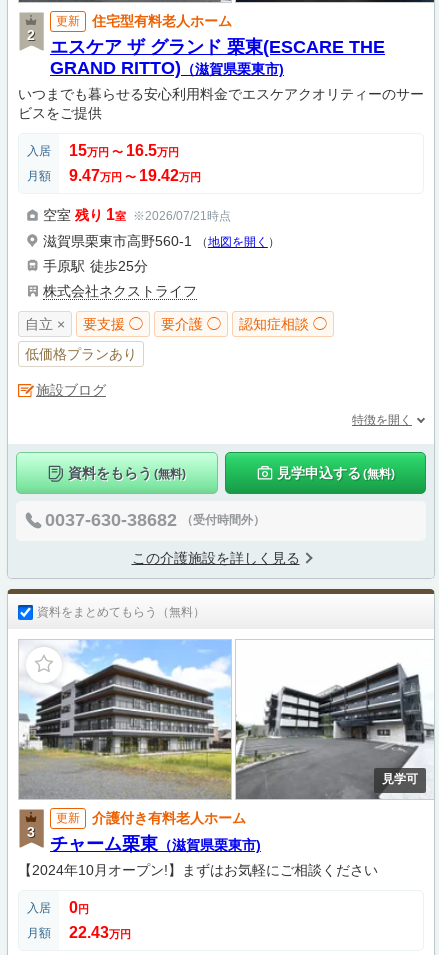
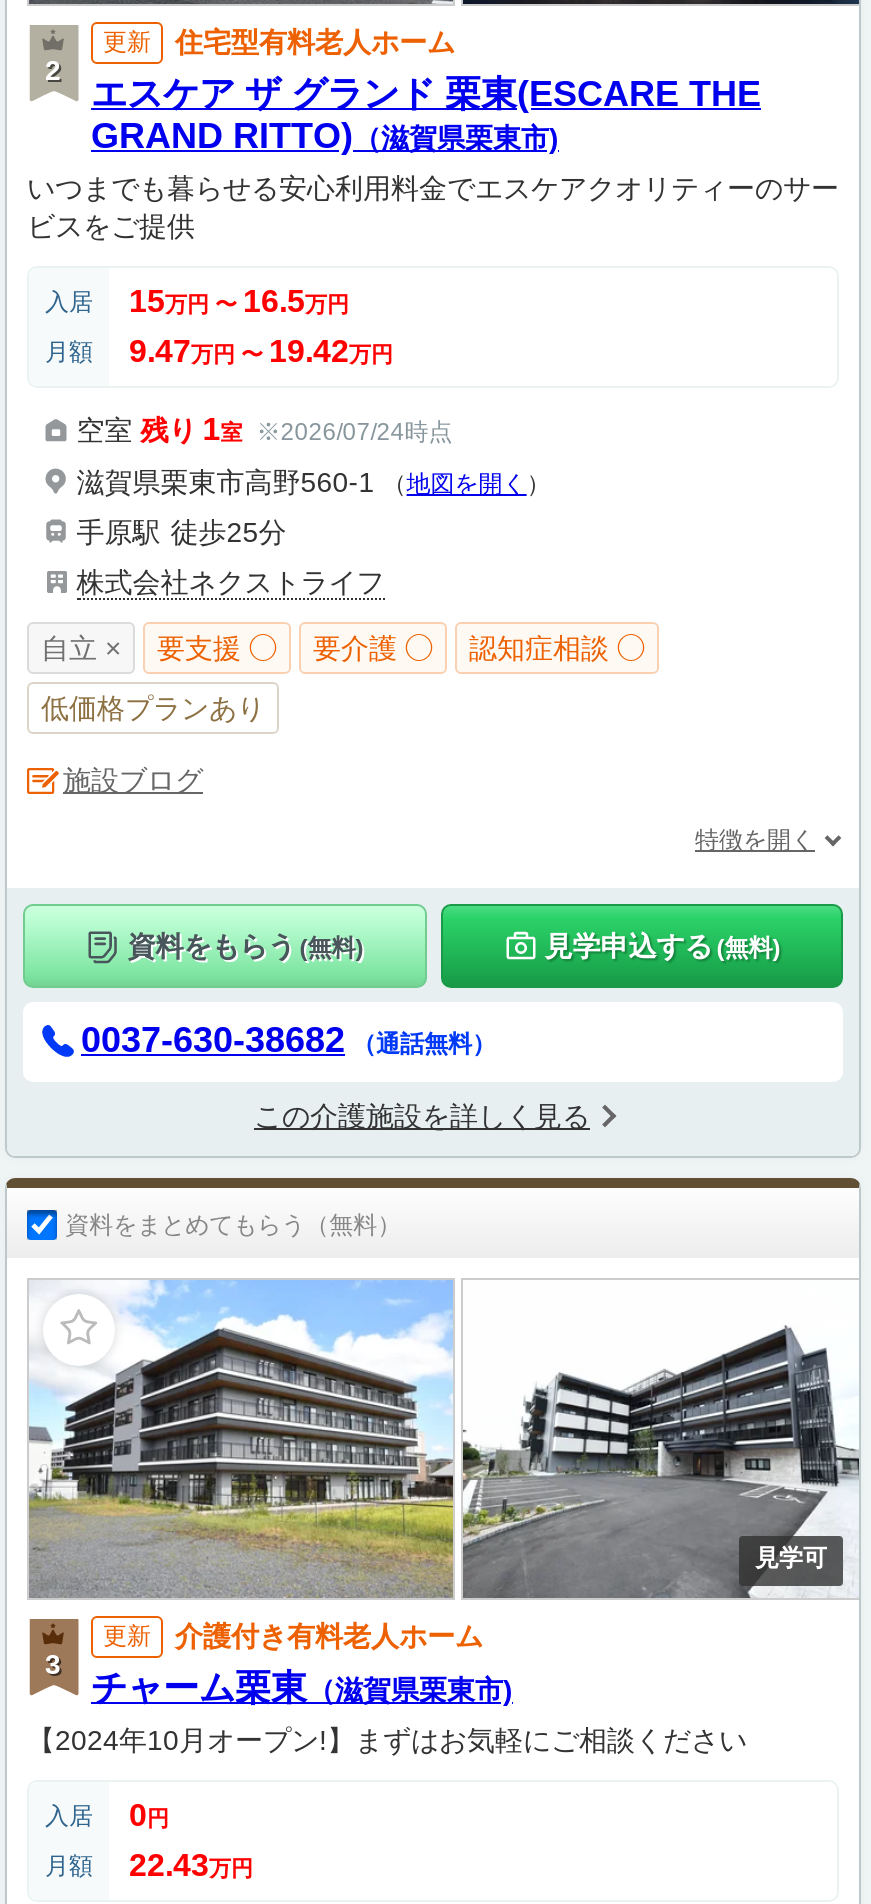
[43,206,231,223] 空室残り 1室 ※2026/07/21時点 -> [77,412,453,446] 空室残り 1室 ※2026/07/24時点
[45,510,264,530] 0037-630-38682 （受付時間外） -> [81,1020,496,1060] 0037-630-38682 （通話無料）

